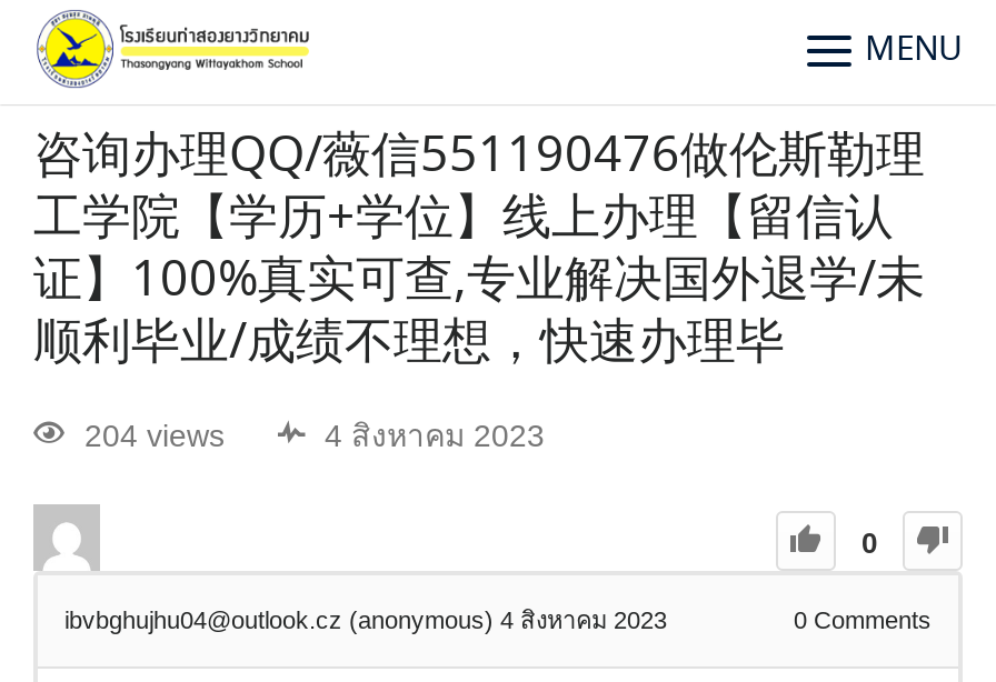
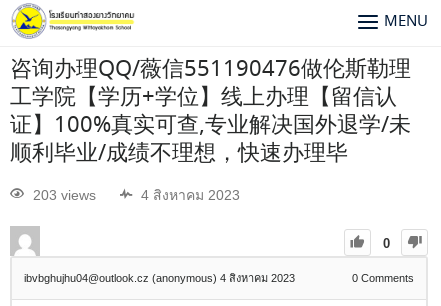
[84,418,225,454] 204 views -> [33,187,96,203] 203 views

